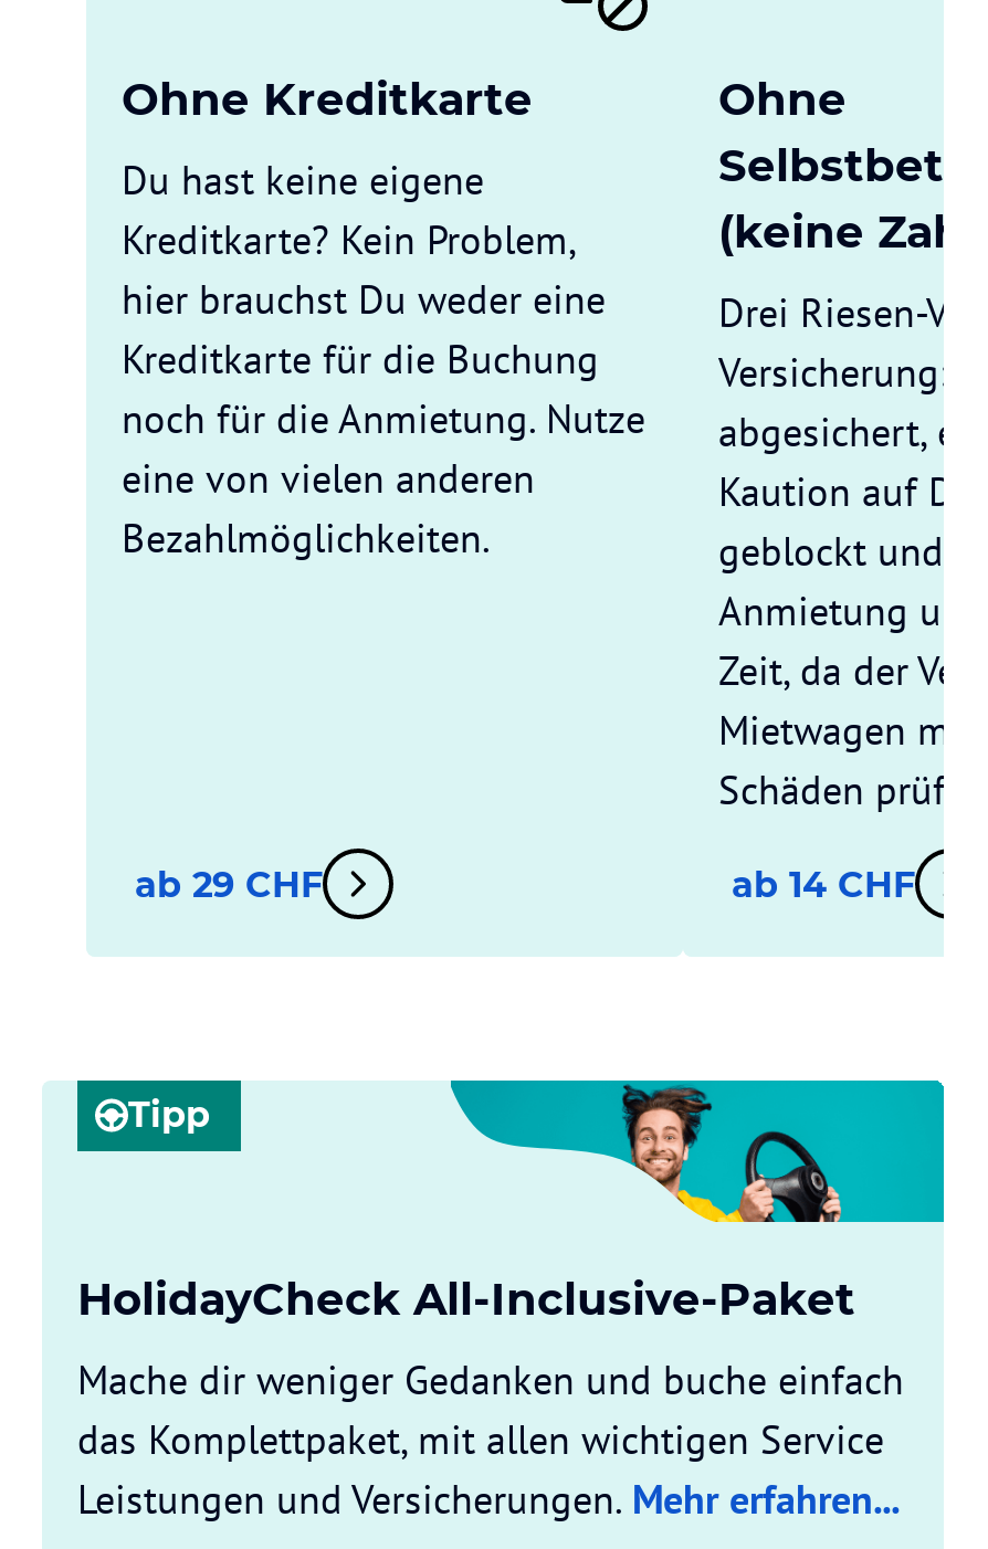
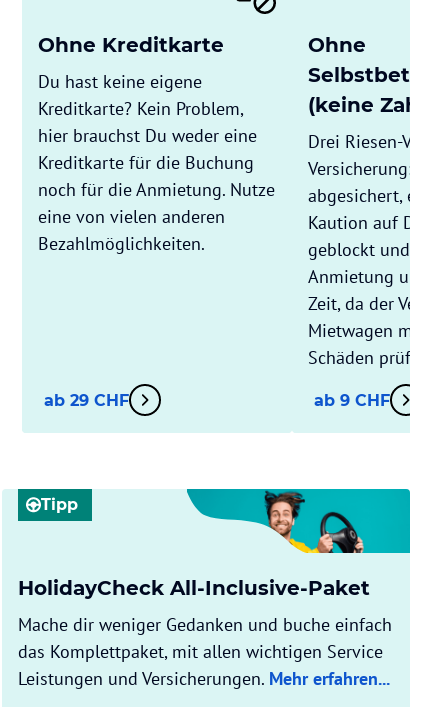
[732,863,915,905] ab 14 CHF -> [314,390,390,409] ab 9 CHF

